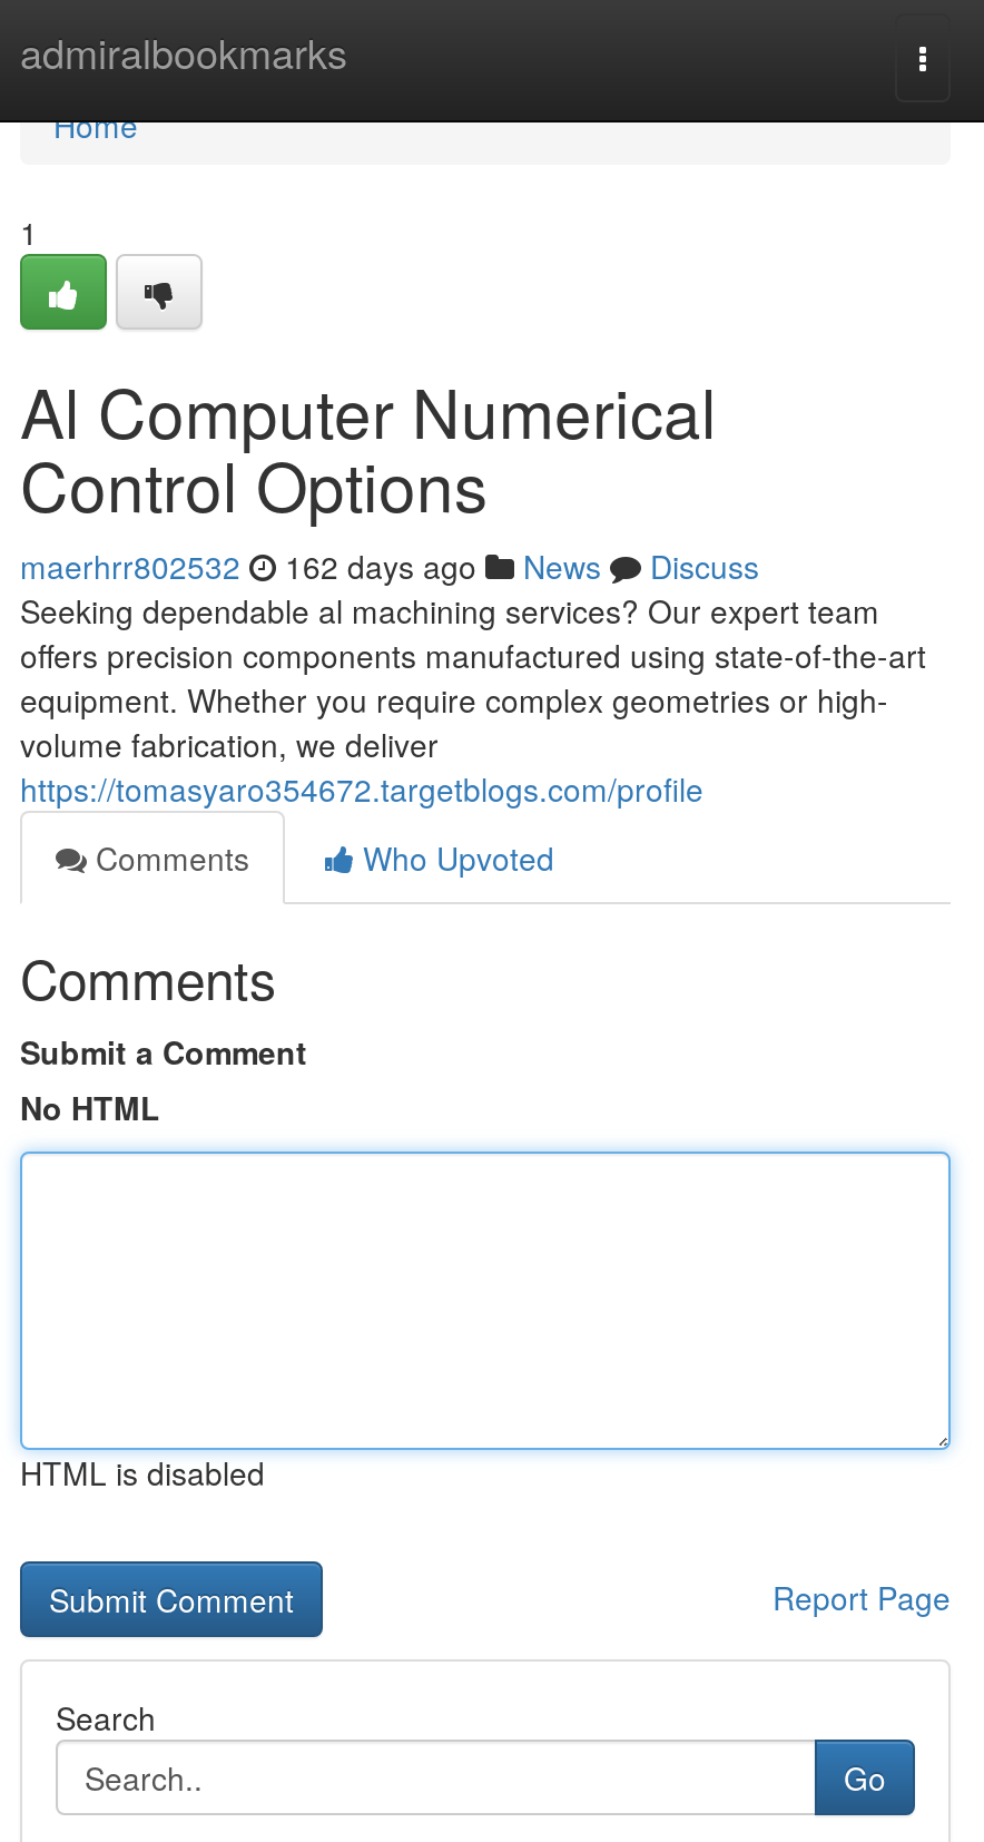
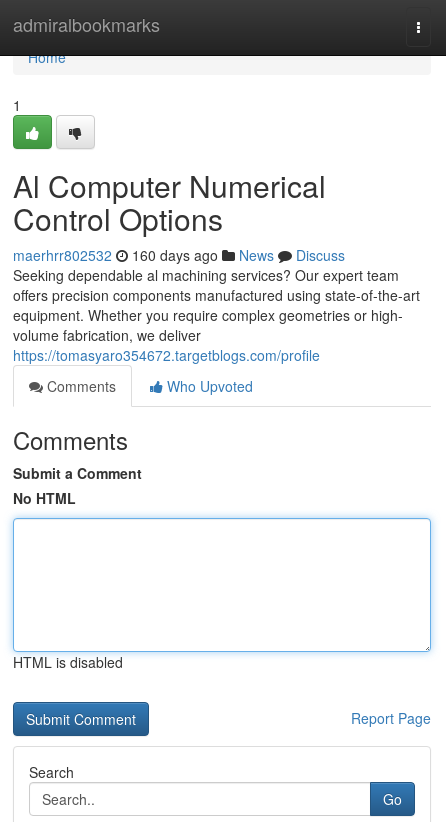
[20,543,759,588] maerhrr802532 162 days ago News Discuss -> [13,245,345,265] maerhrr802532 160 days ago News Discuss

